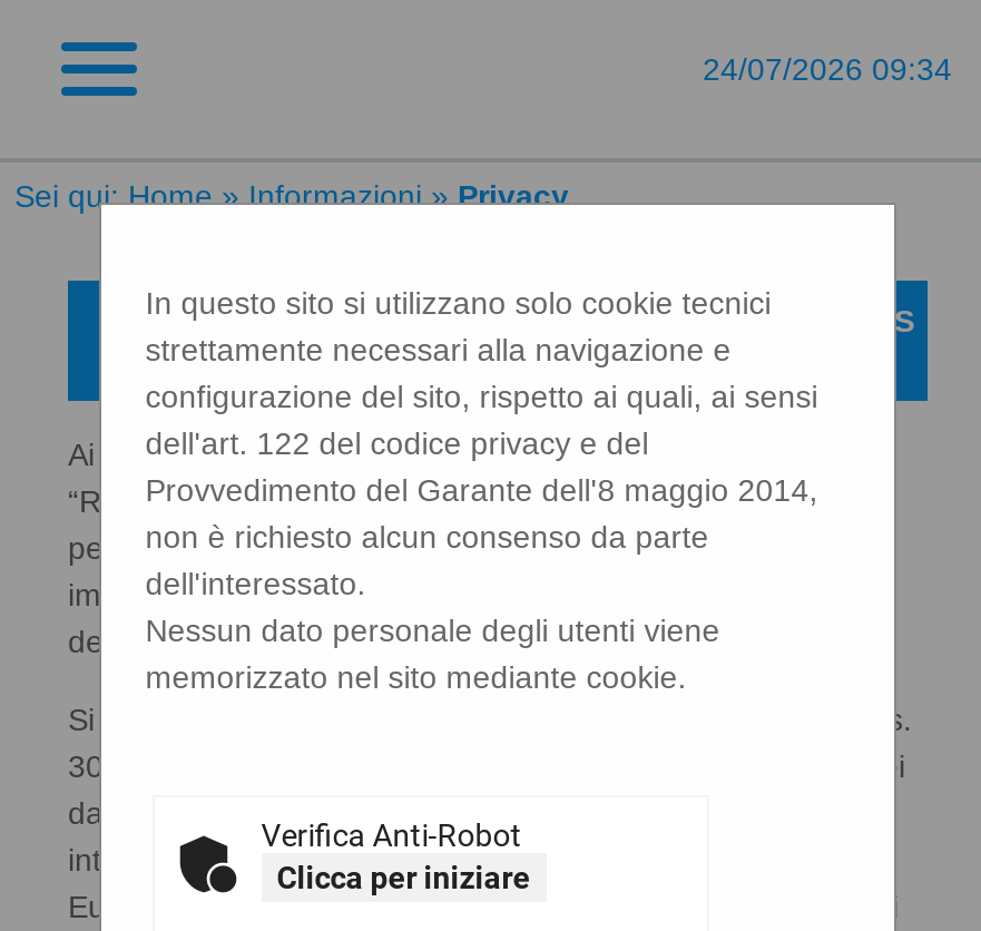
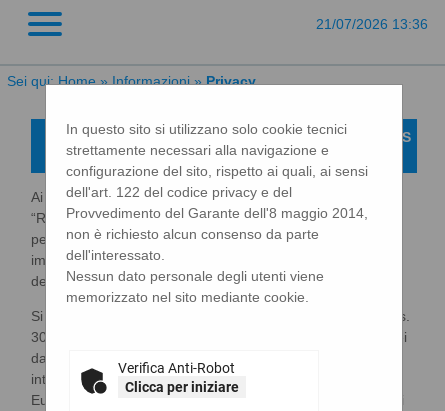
[703,51,952,87] 24/07/2026 09:34 -> [316,16,428,32] 21/07/2026 13:36

